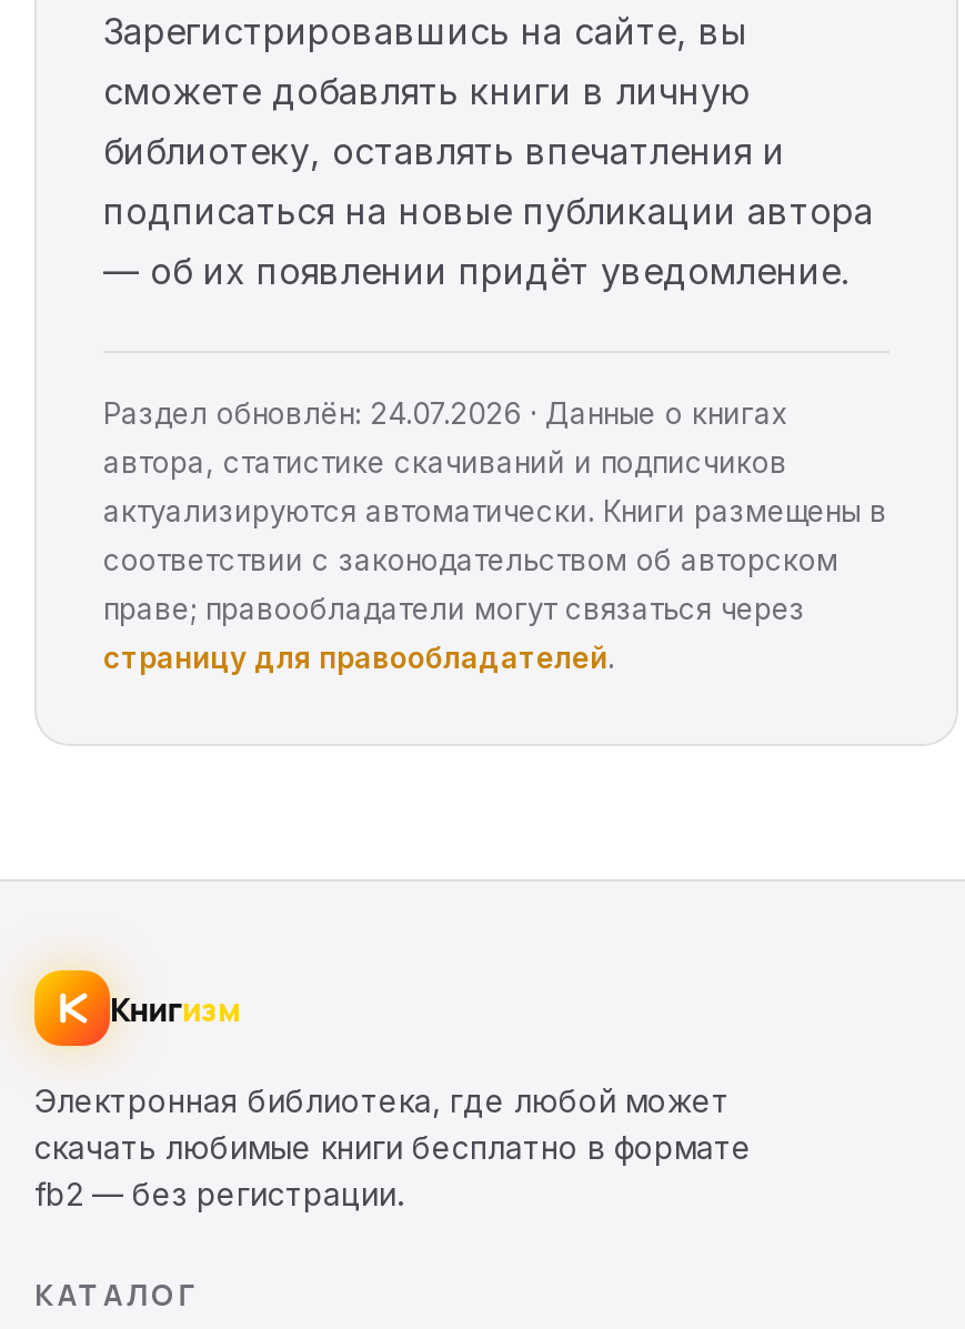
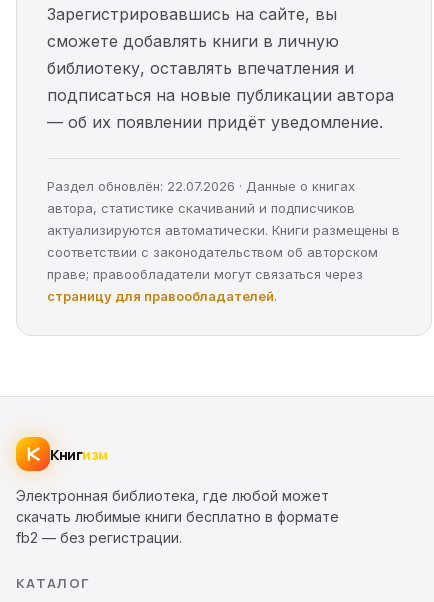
[103,395,787,431] Раздел обновлён: 24.07.2026 · Данные о книгах -> [47,178,355,194] Раздел обновлён: 22.07.2026 · Данные о книгах

